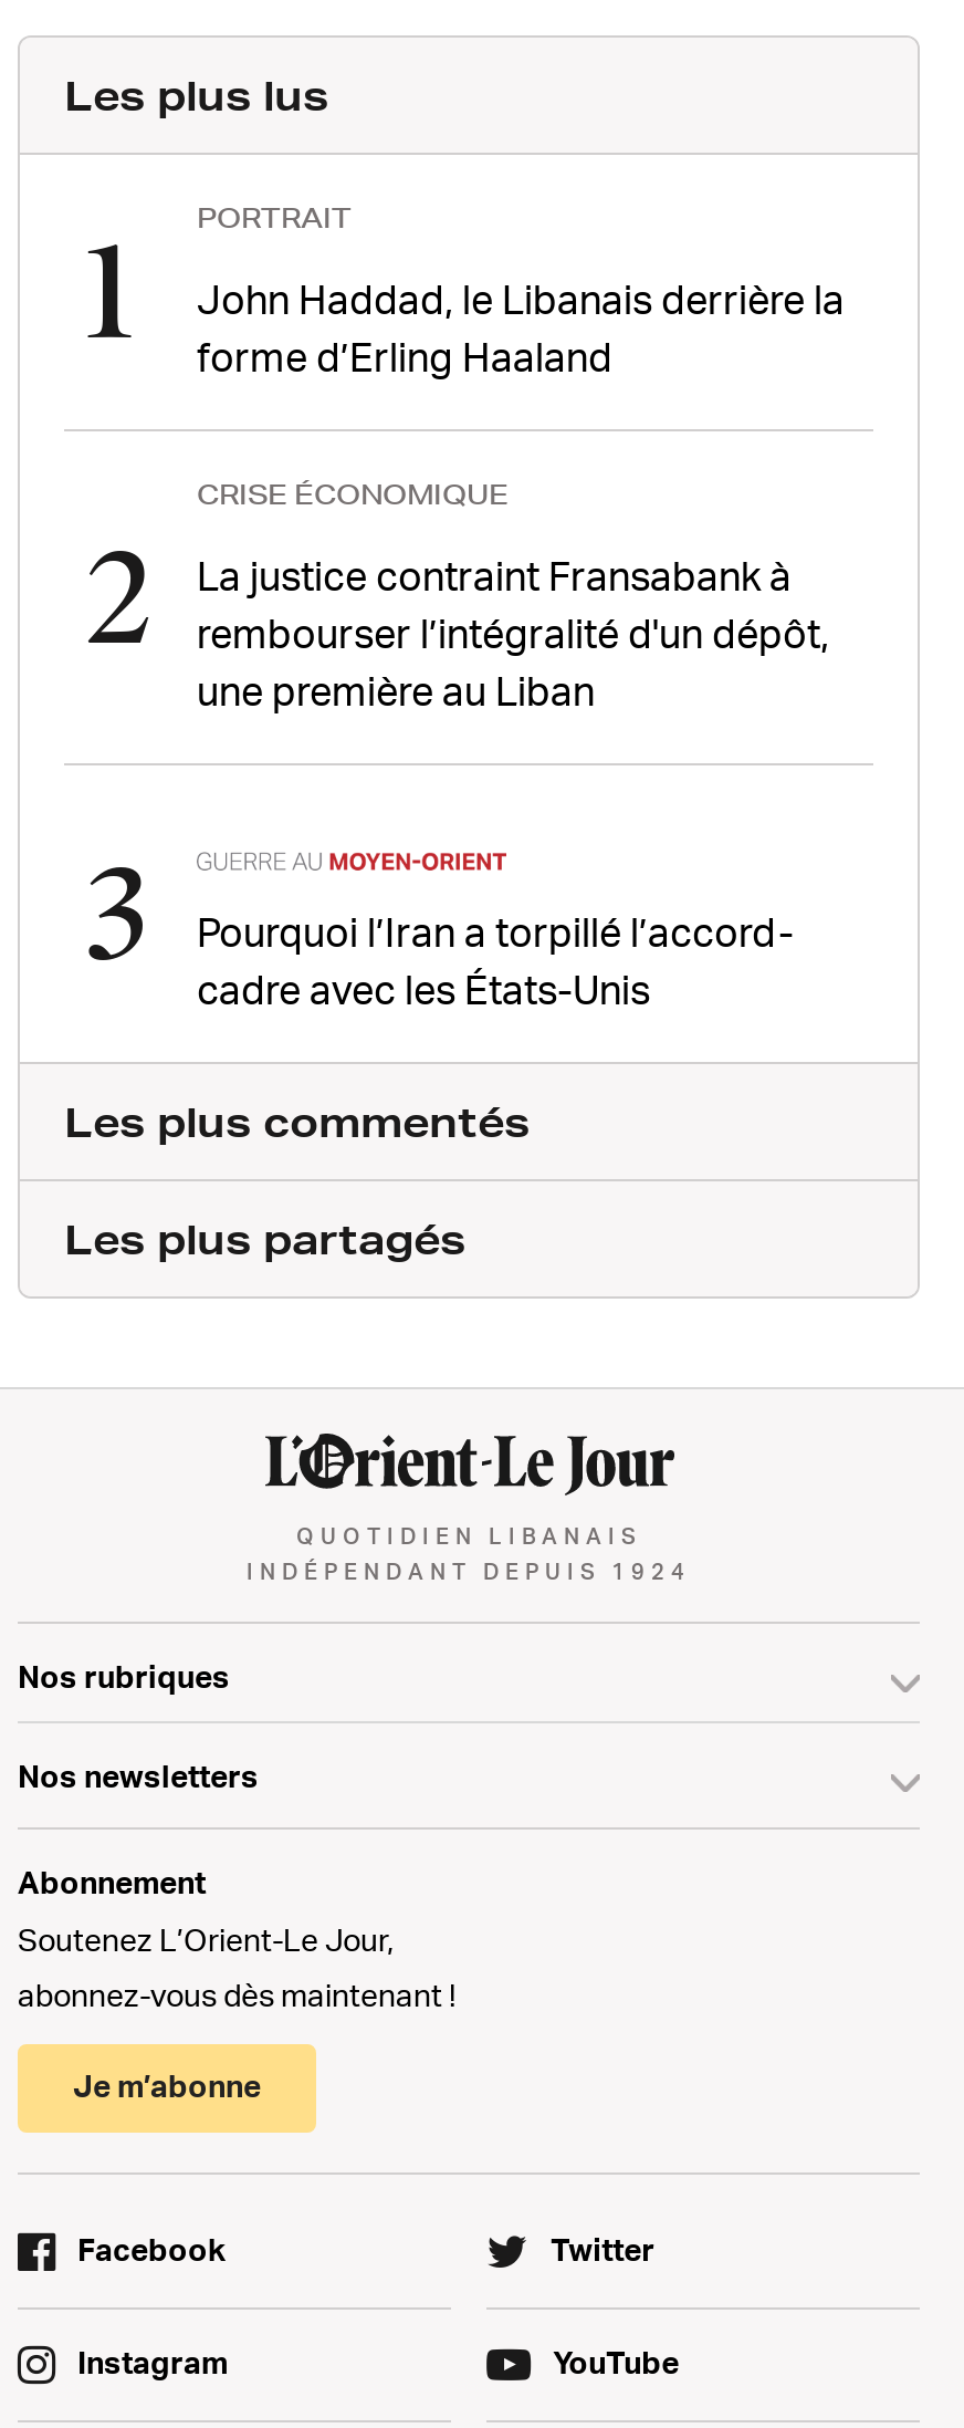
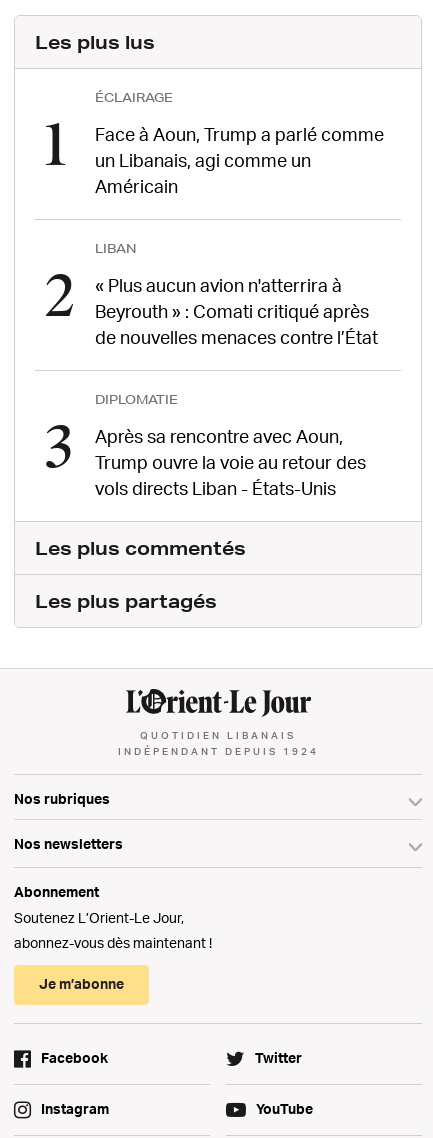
[197,200,352,237] PORTRAIT -> [95,89,173,106] ÉCLAIRAGE
[197,275,845,381] John Haddad, le Libanais derrière la | forme d’Erling Haaland -> [95,123,384,197] Face à Aoun, Trump a parlé comme | un Libanais, agi comme un | Américain
[197,476,509,514] CRISE ÉCONOMIQUE -> [95,240,136,257] LIBAN
[197,552,829,715] La justice contraint Fransabank à | rembourser l’intégralité d'un dépôt, | une première au Liban -> [95,274,378,348] « Plus aucun avion n'atterrira à | Beyrouth » : Comati critiqué après | de nouvelles menaces contre l’État
[197,907,794,1014] Pourquoi l’Iran a torpillé l’accord- | cadre avec les États-Unis -> [95,391,366,499] DIPLOMATIE | Après sa rencontre avec Aoun, | Trump ouvre la voie au retour des | vols directs Liban - États-Unis

